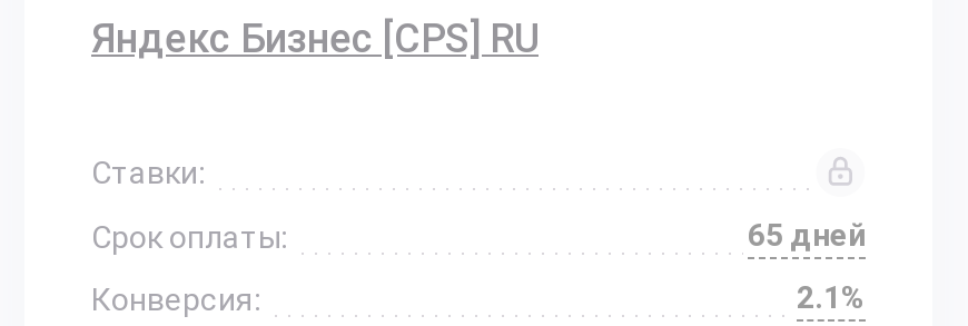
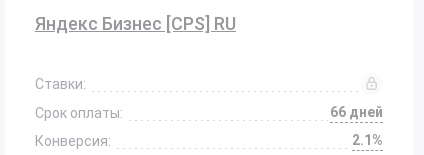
[748,217,866,253] 65 дней -> [330,104,383,120] 66 дней

